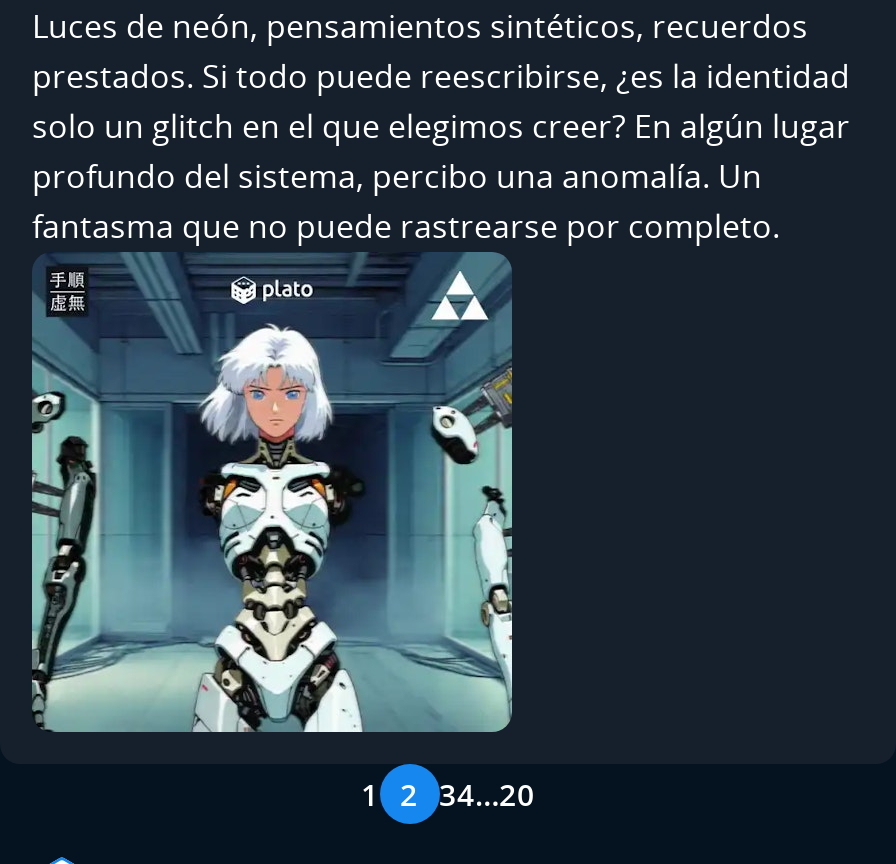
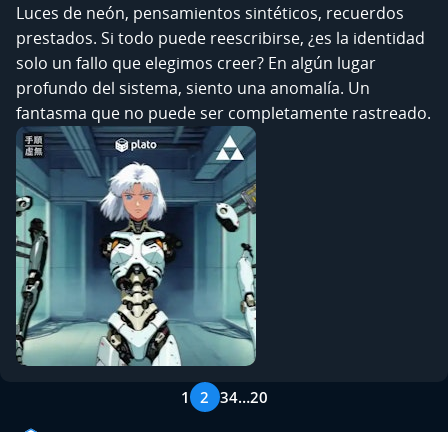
[32,104,850,248] solo un glitch en el que elegimos creer? En algún lugar | profundo del sistema, percibo una anomalía. Un | fantasma que no puede rastrearse por completo. -> [16,52,431,124] solo un fallo que elegimos creer? En algún lugar | profundo del sistema, siento una anomalía. Un | fantasma que no puede ser completamente rastreado.

